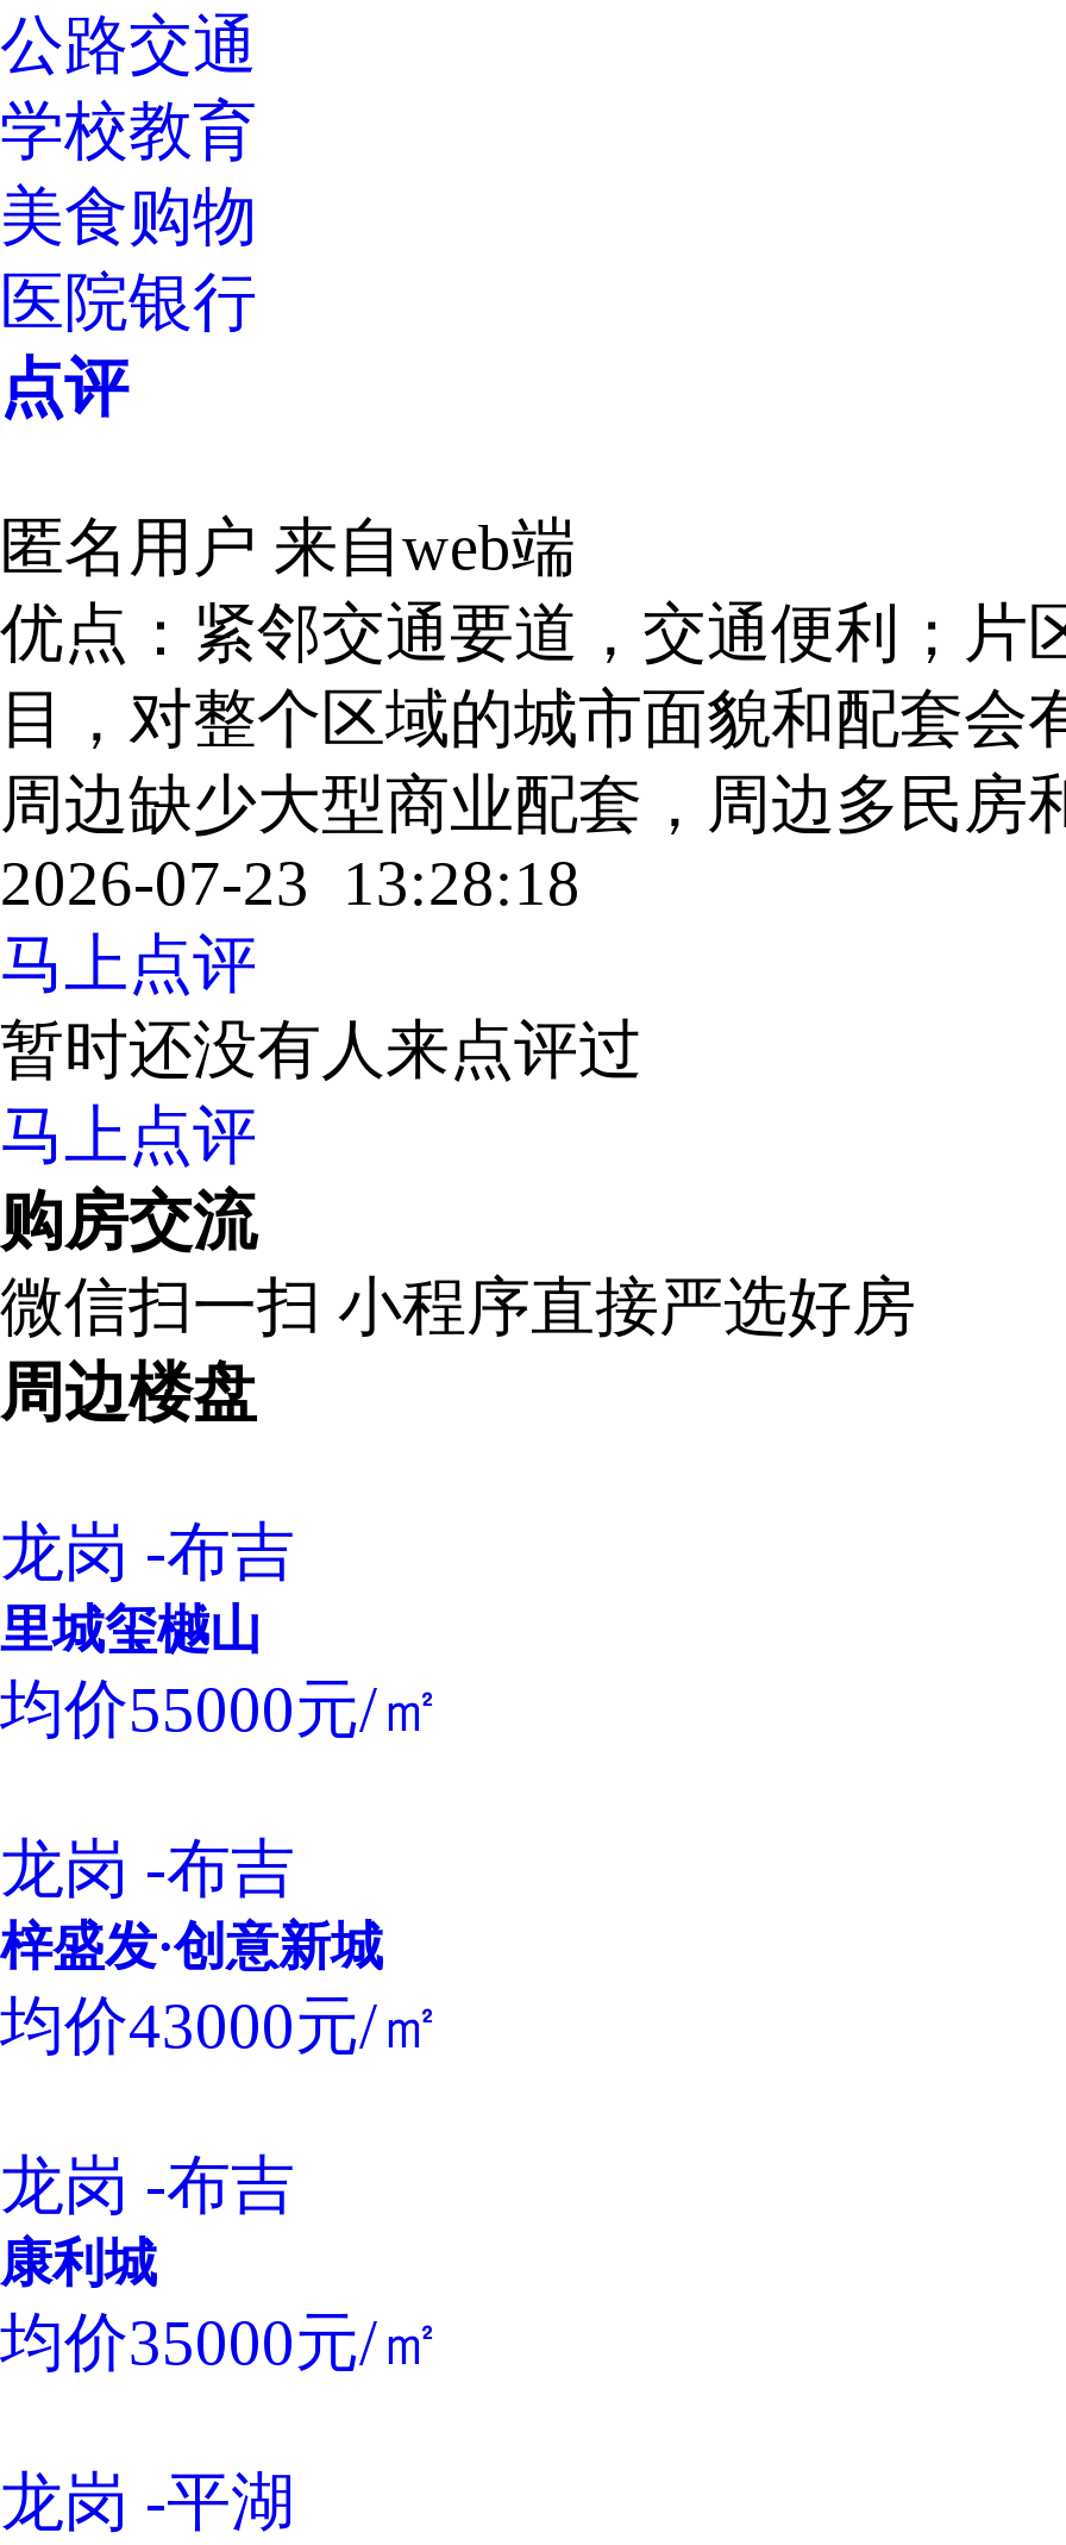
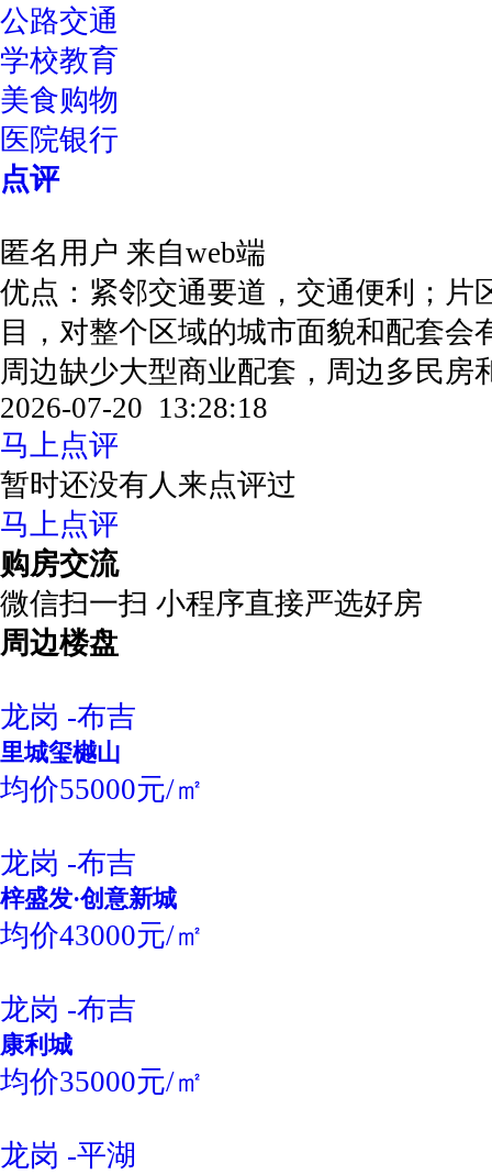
[0,848,581,919] 2026-07-23 13:28:18 -> [0,391,268,424] 2026-07-20 13:28:18

